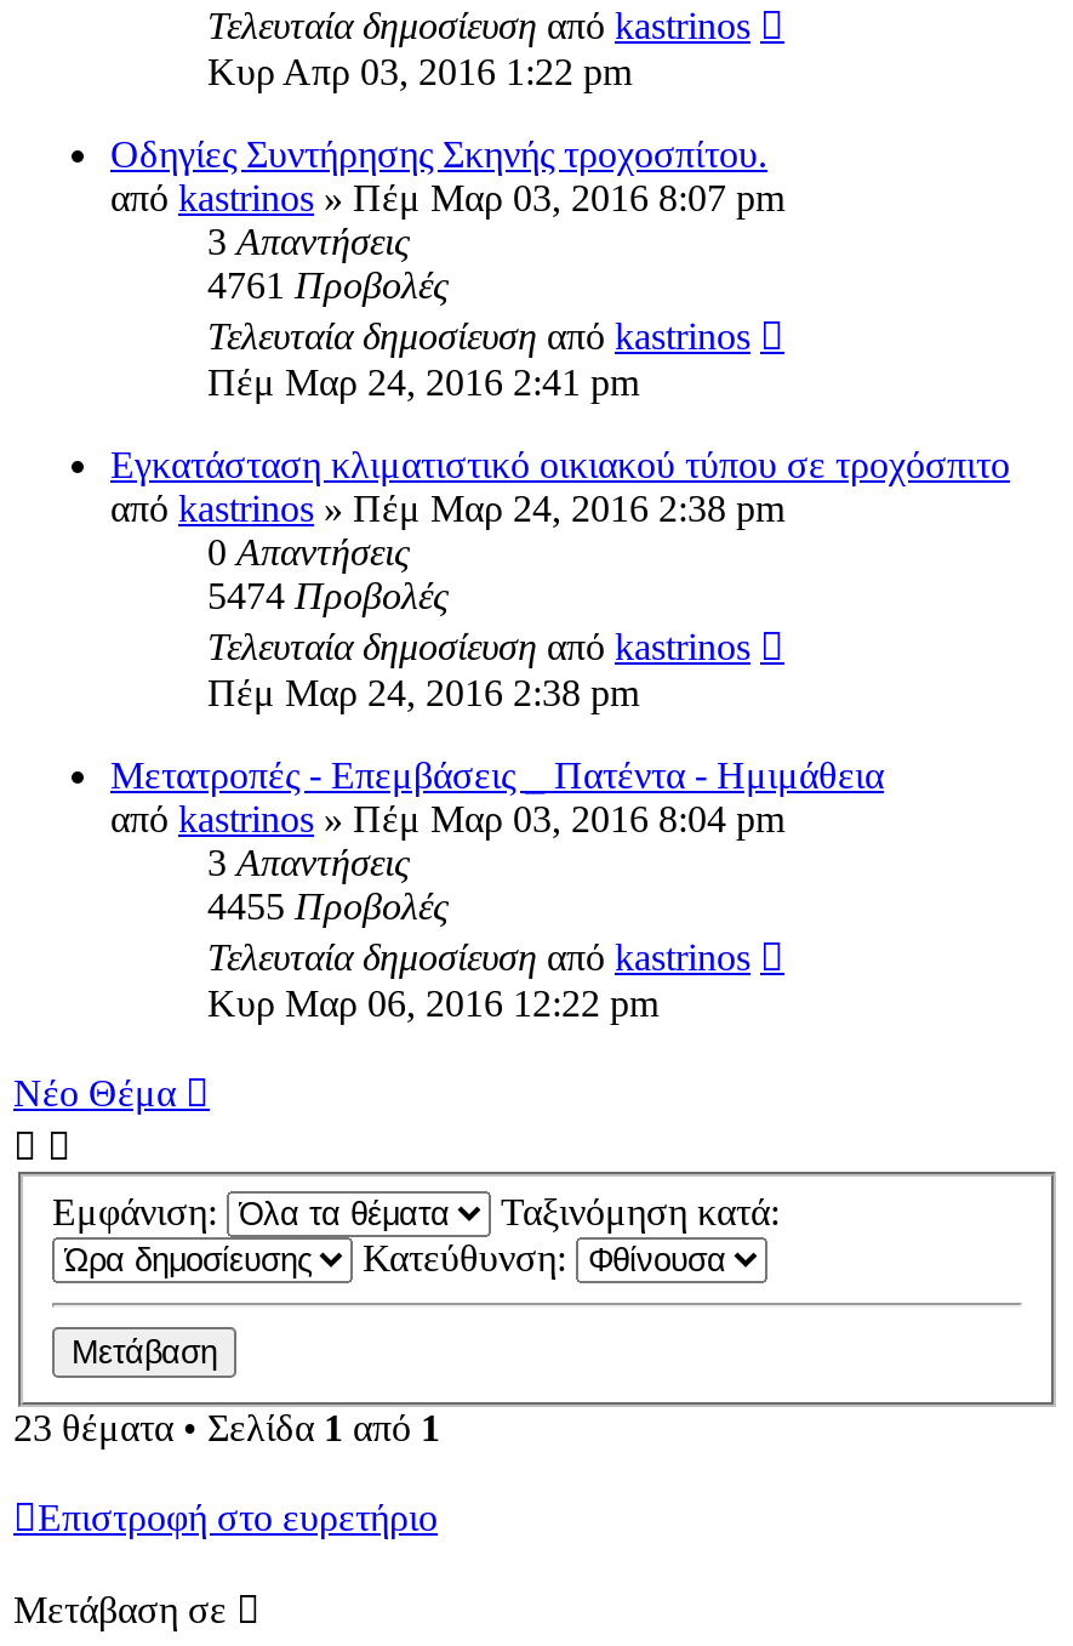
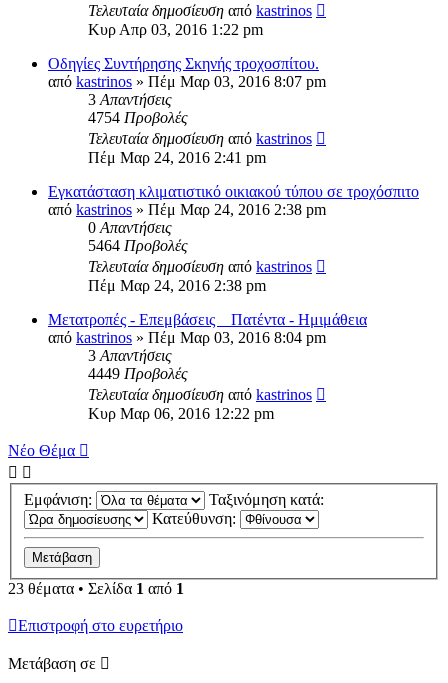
[207,265,450,306] 4761 Προβολές -> [88,109,188,126] 4754 Προβολές
[207,575,450,617] 5474 Προβολές -> [88,237,188,254] 5464 Προβολές
[207,886,450,927] 4455 Προβολές -> [88,365,188,382] 4449 Προβολές

